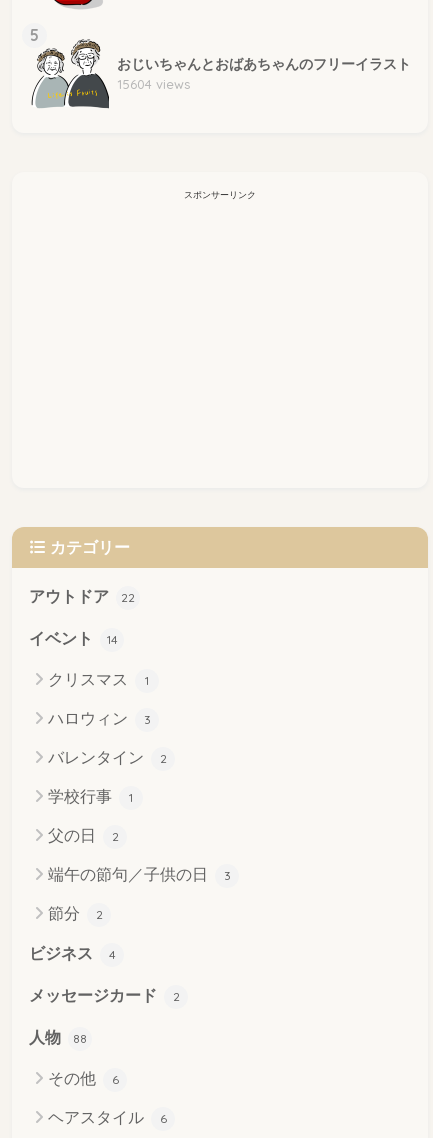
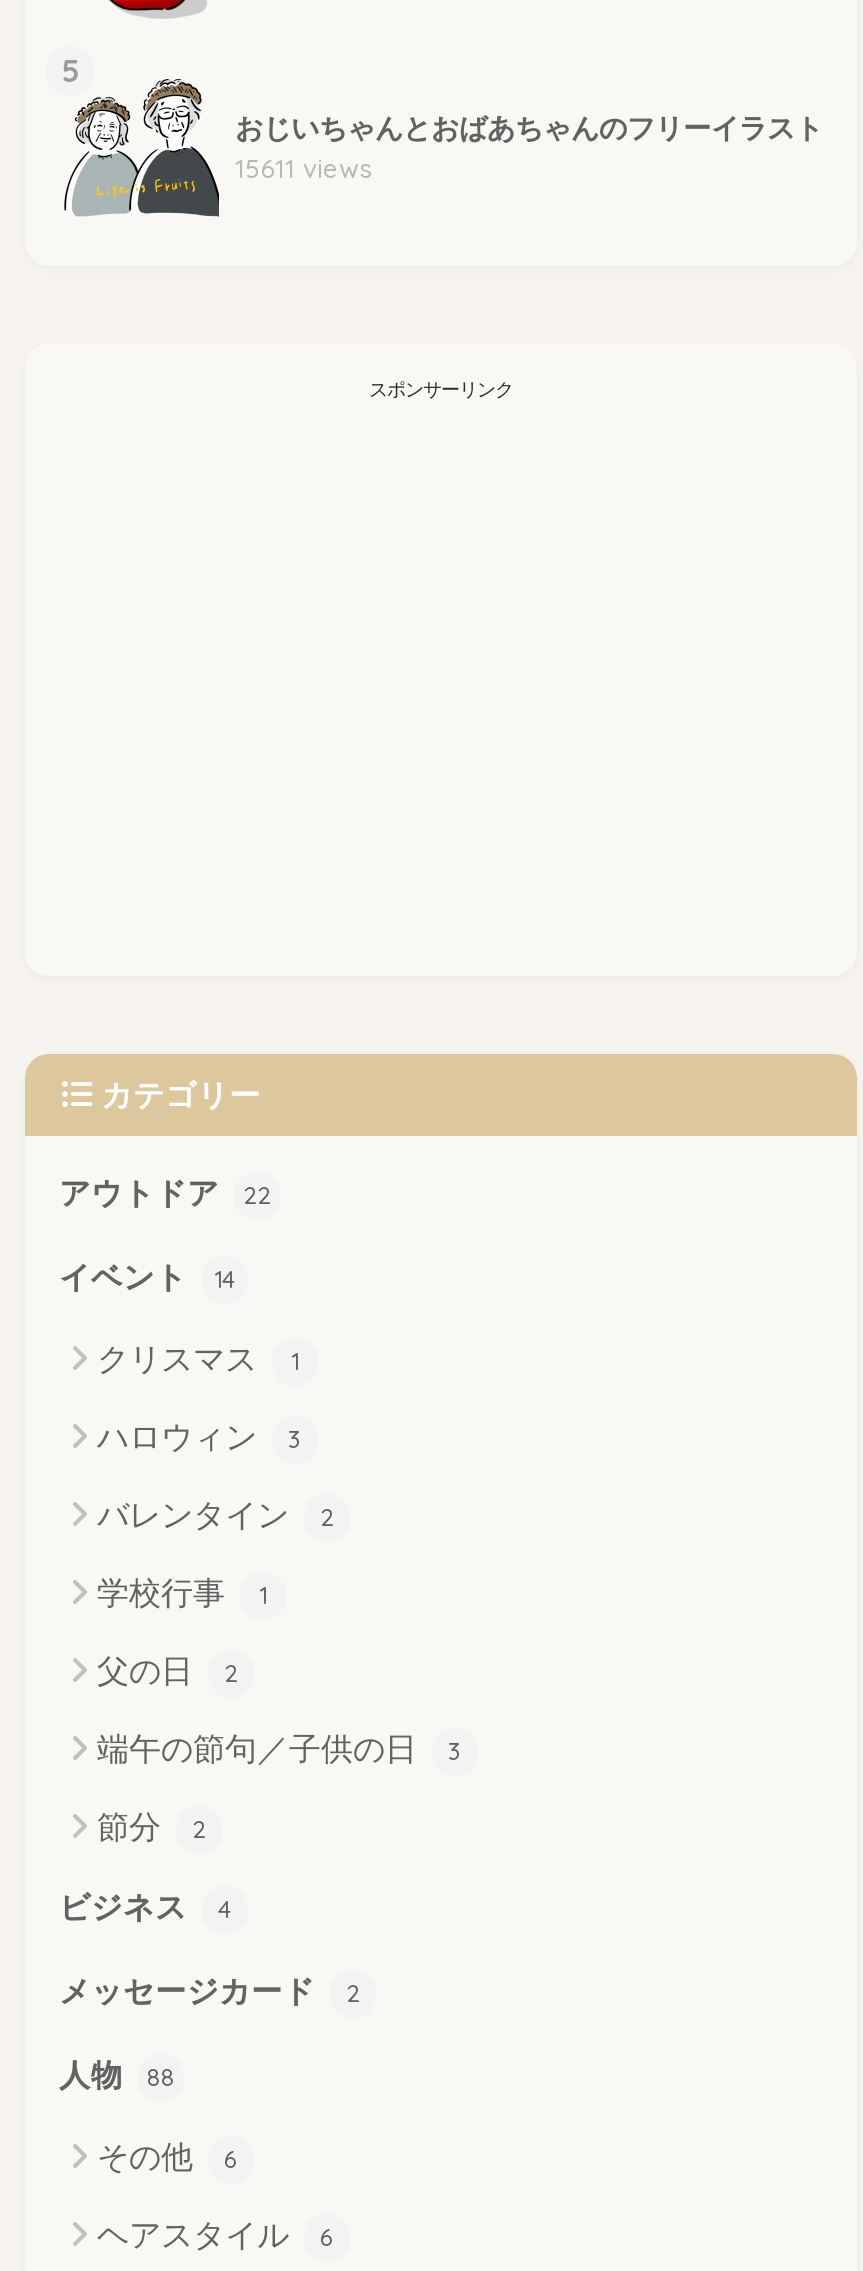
[117,76,190,92] 15604 views -> [235,152,371,184] 15611 views

